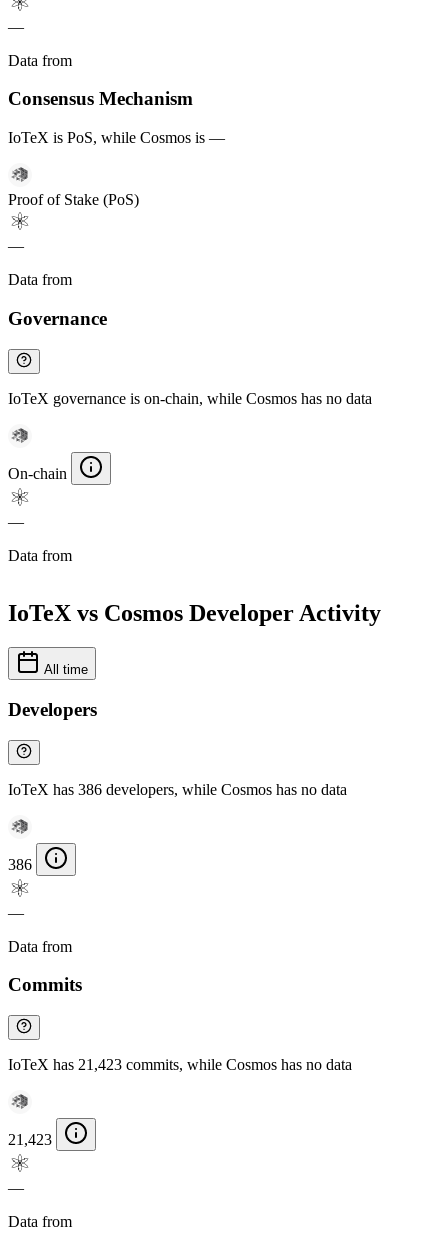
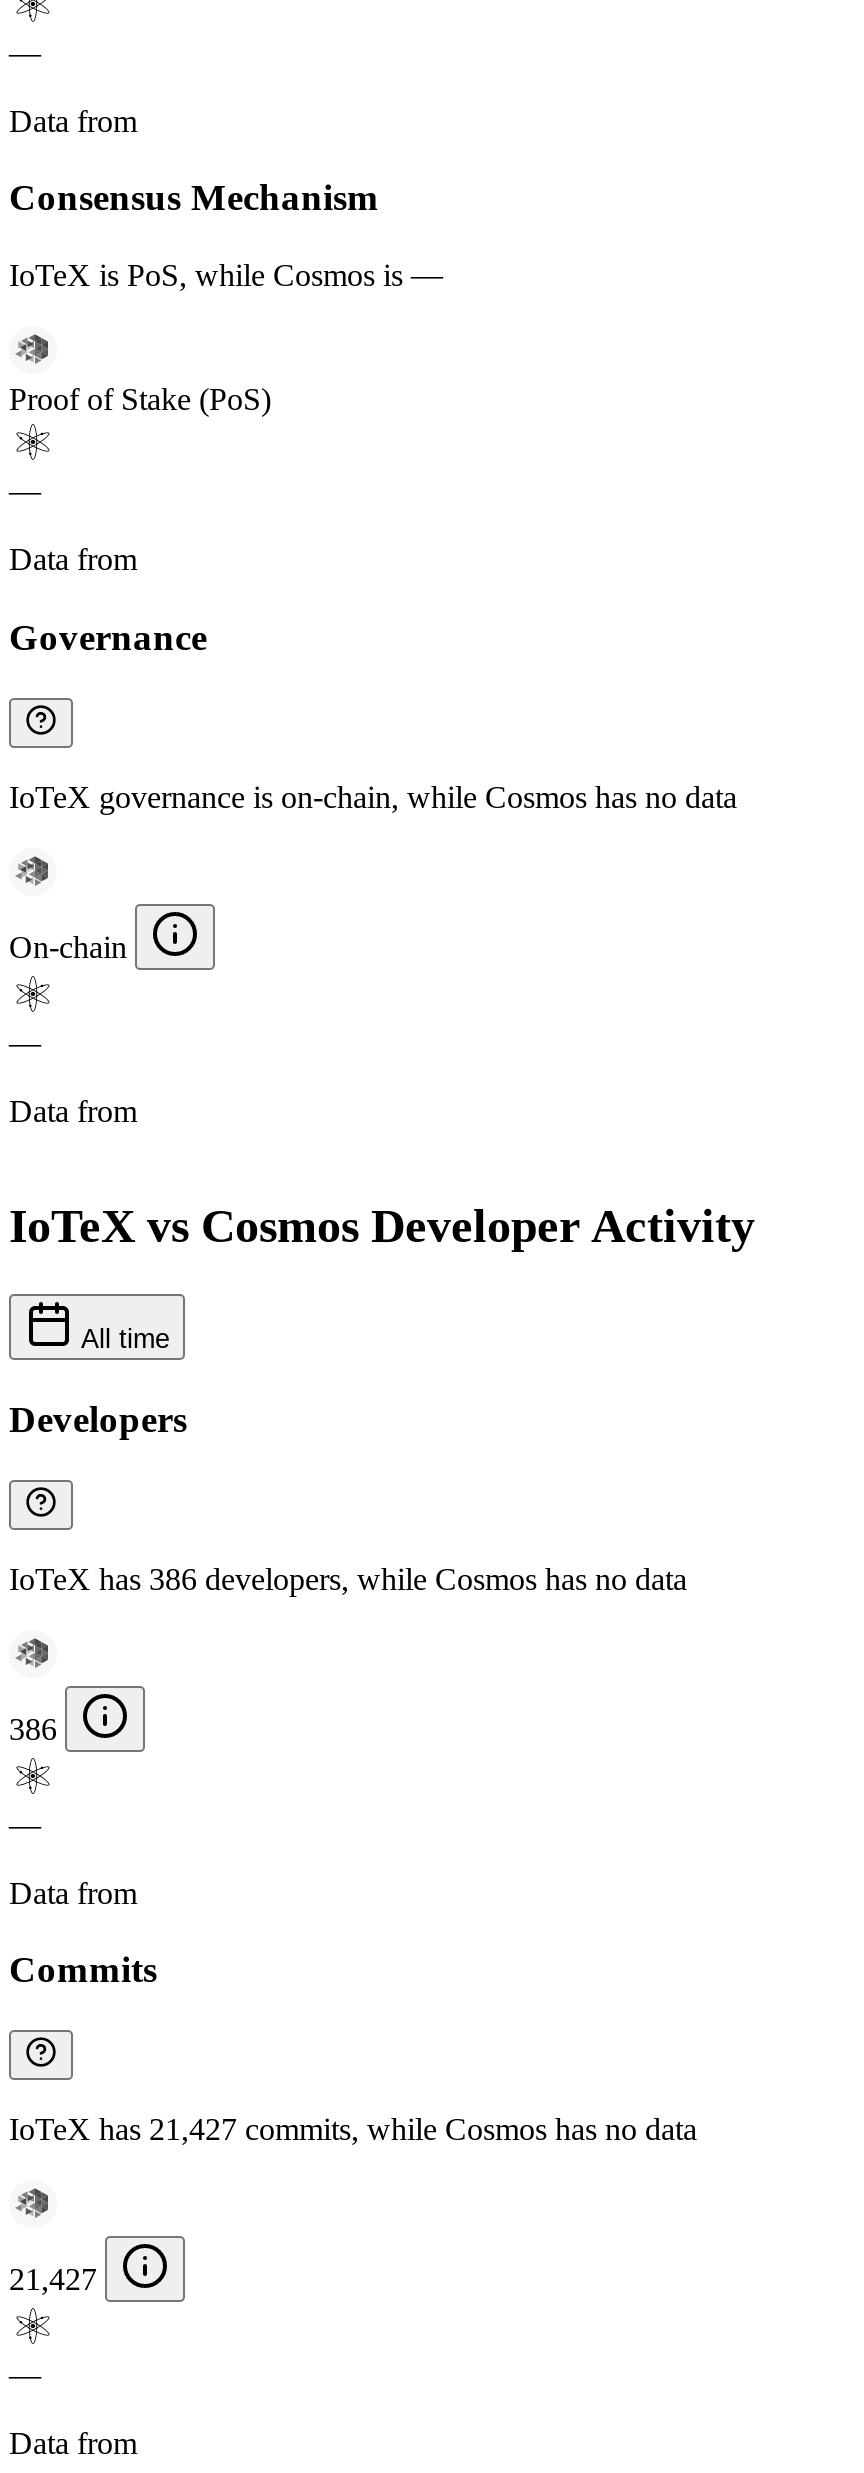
[8,1056,352,1073] IoTeX has 21,423 commits, while Cosmos has no data -> [9,2112,697,2146] IoTeX has 21,427 commits, while Cosmos has no data
[8,1131,52,1148] 21,423 -> [9,2262,97,2296] 21,427

